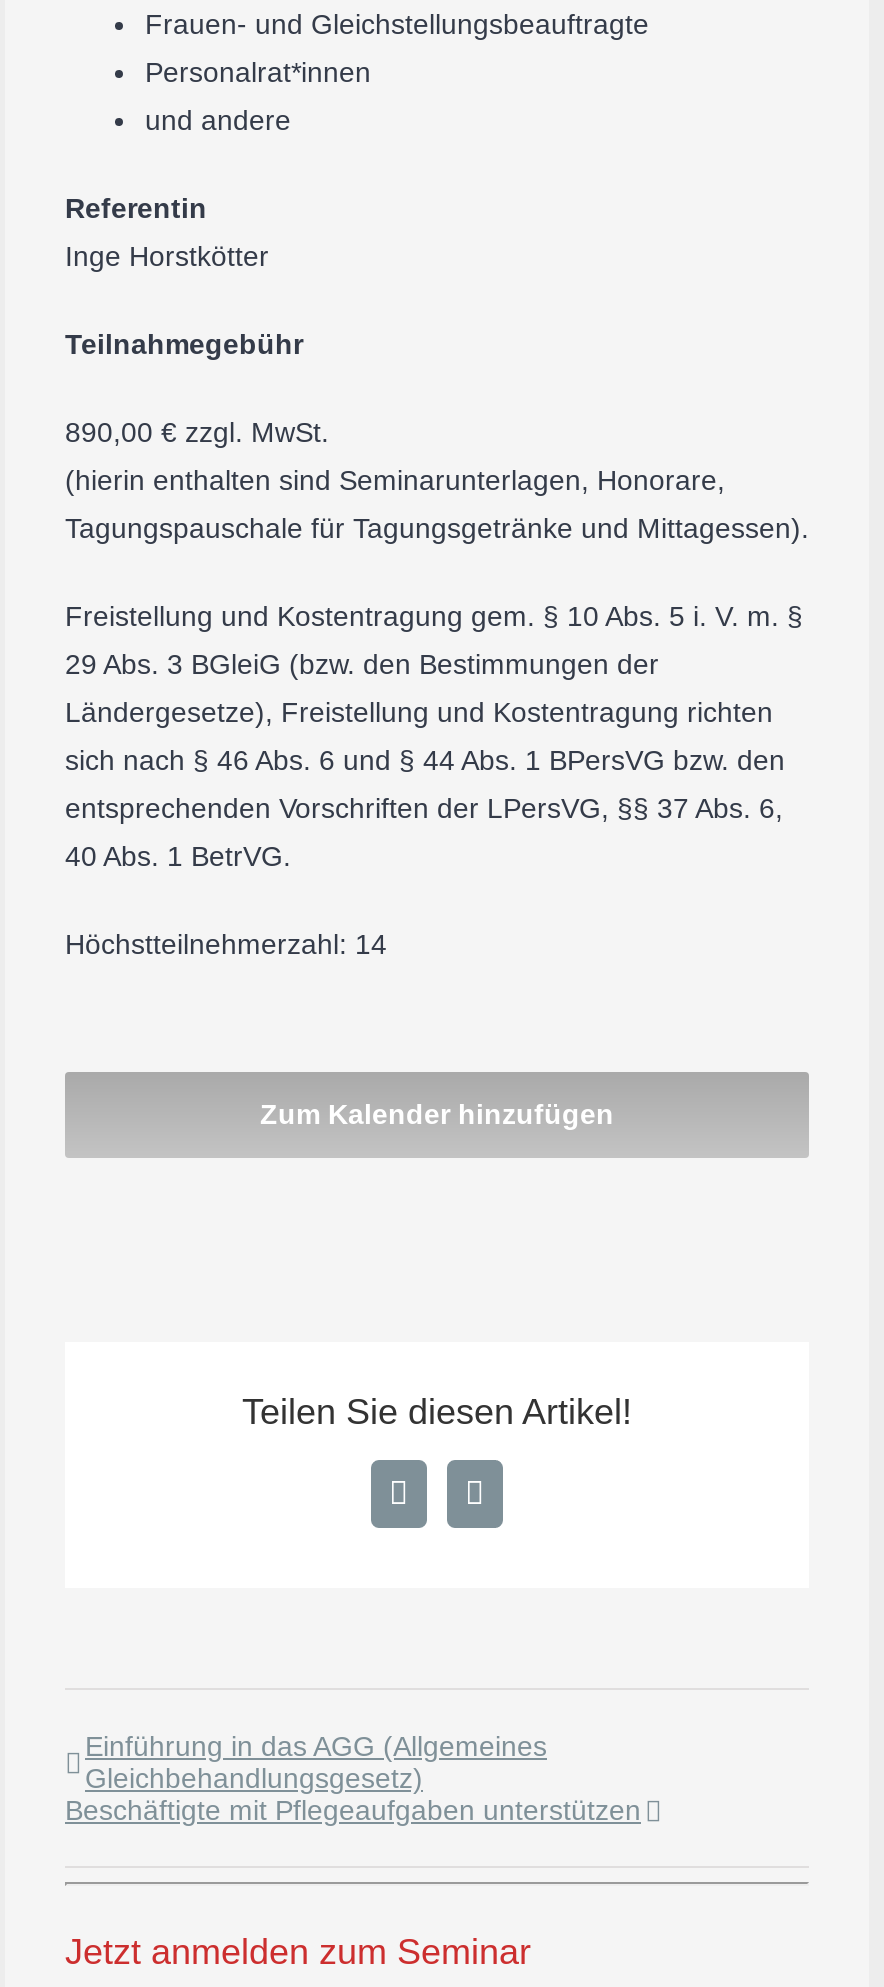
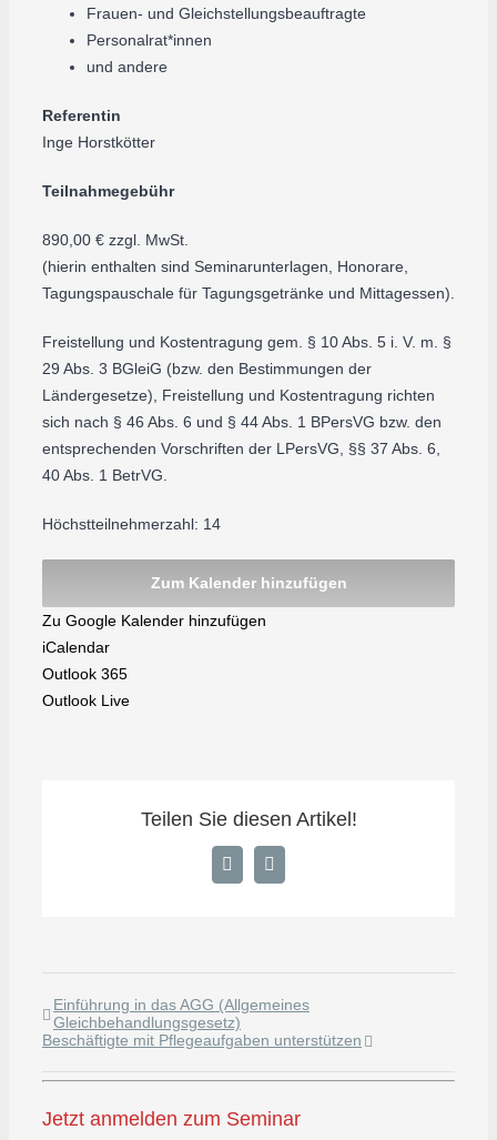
moved [260,1098,614,1130] -> [150,574,347,592]: Zum Kalender hinzufügen
none -> [42,612,266,709] Zu Google Kalender hinzufügen | iCalendar | Outlook 365 | Outlook Live

